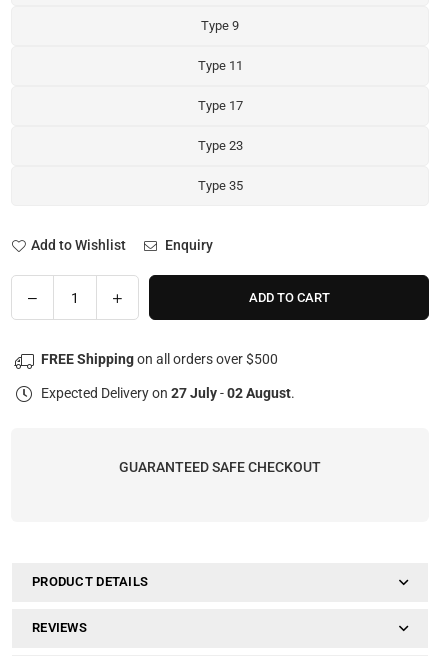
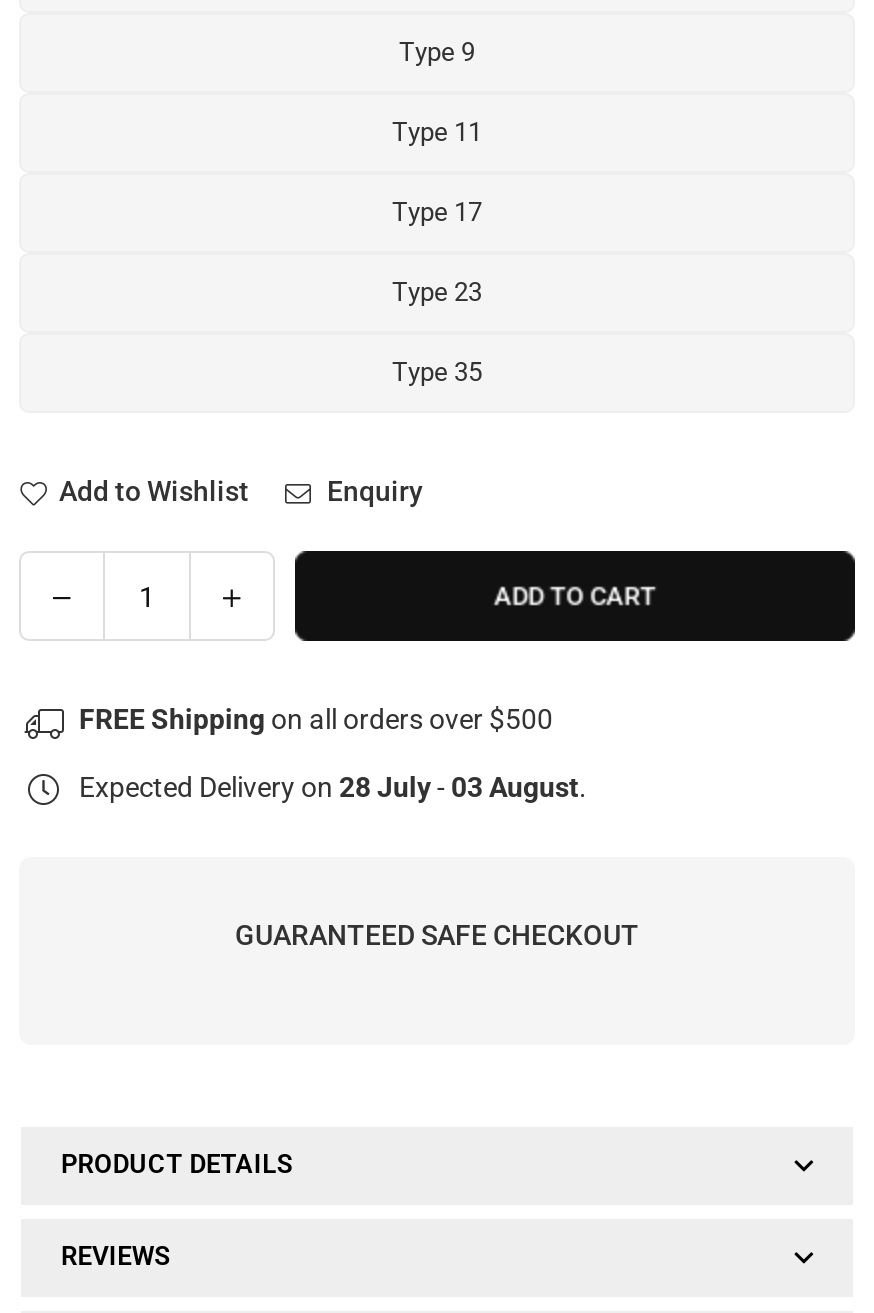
[41,385,295,401] Expected Delivery on 27 July - 02 August. -> [79,771,587,803] Expected Delivery on 28 July - 03 August.

